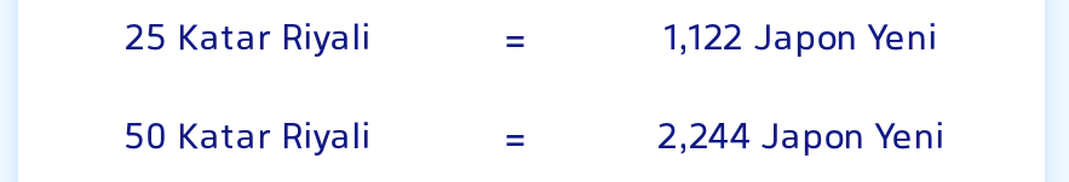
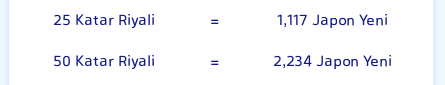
[663,10,937,71] 1,122 Japon Yeni -> [276,9,387,34] 1,117 Japon Yeni
[656,109,944,169] 2,244 Japon Yeni -> [272,50,391,75] 2,234 Japon Yeni

